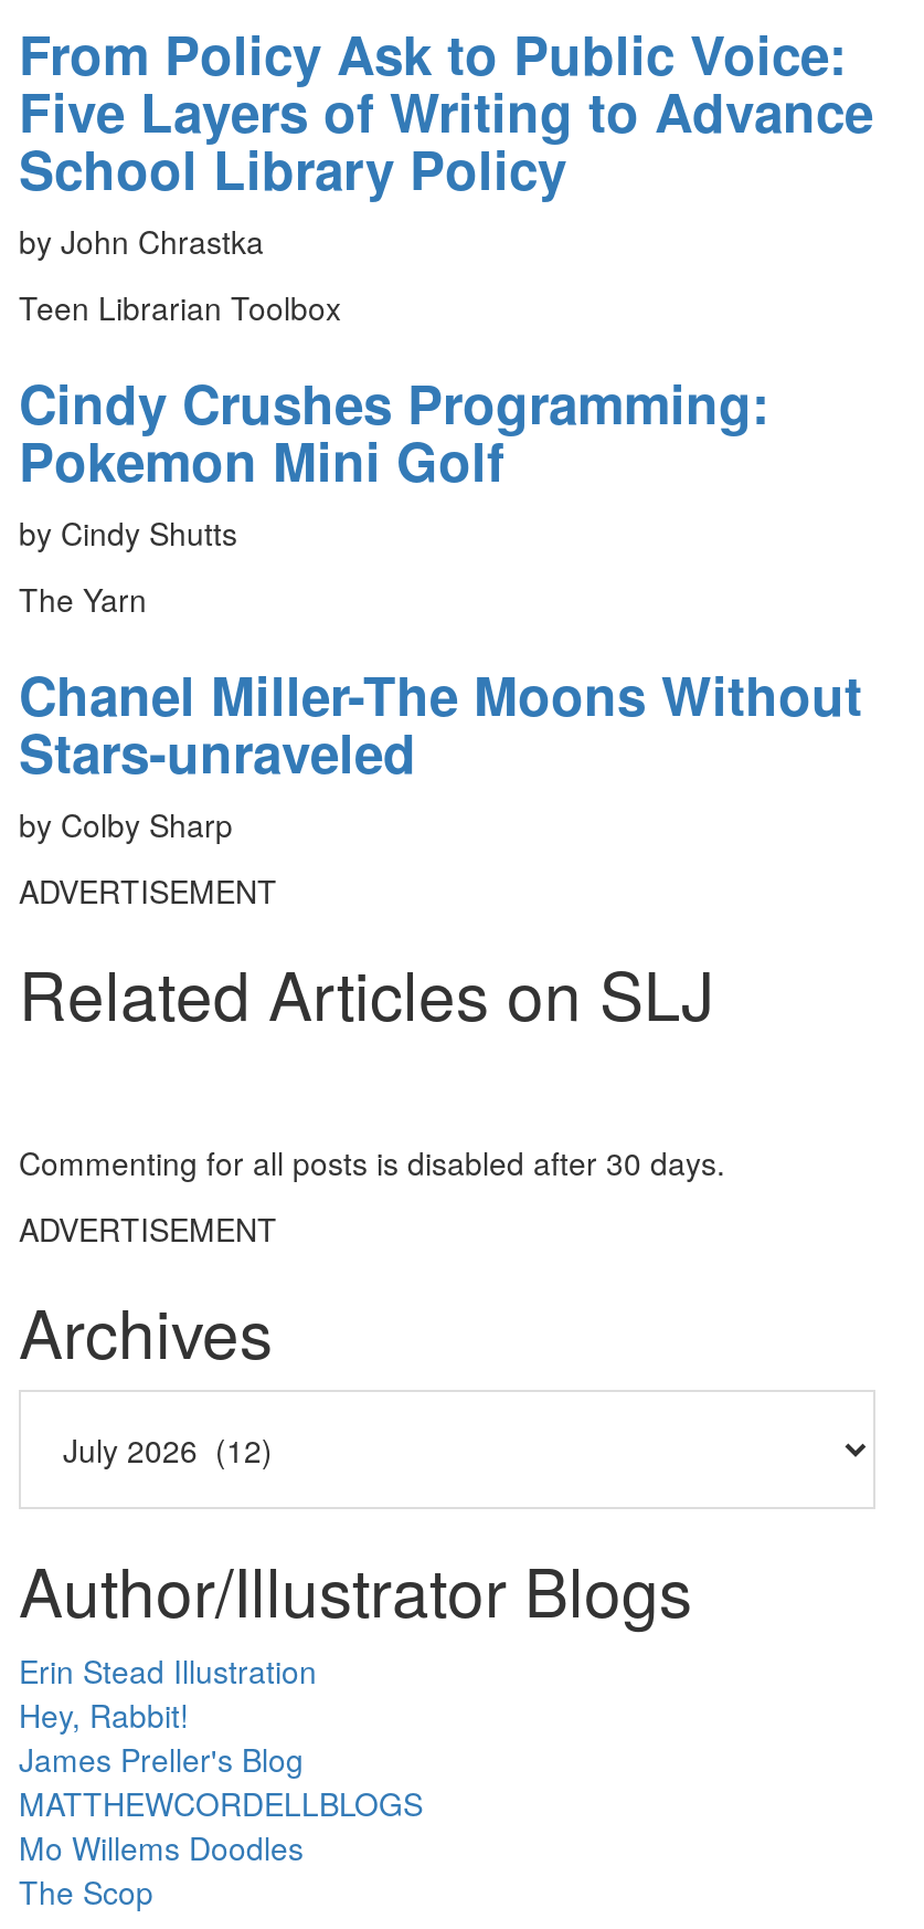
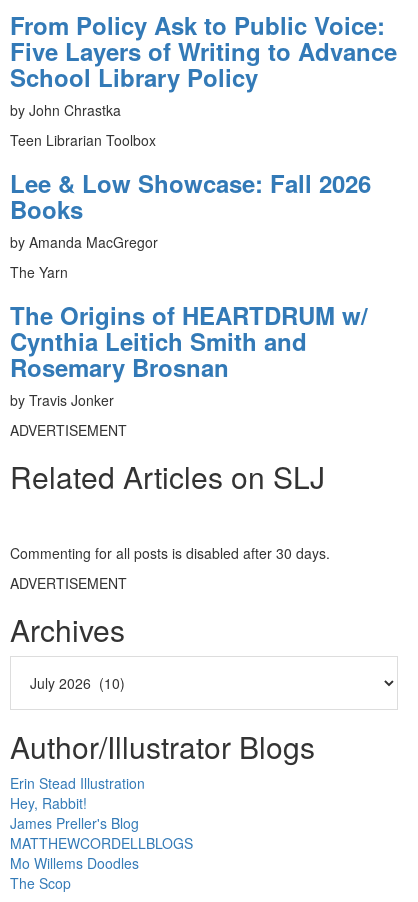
[19,363,769,553] Cindy Crushes Programming: | Pokemon Mini Golf | by Cindy Shutts -> [10,166,371,252] Lee & Low Showcase: Fall 2026 | Books | by Amanda MacGregor
[19,655,862,845] Chanel Miller-The Moons Without | Stars-unraveled | by Colby Sharp -> [10,298,368,410] The Origins of HEARTDRUM w/ | Cynthia Leitich Smith and | Rosemary Brosnan | by Travis Jonker

